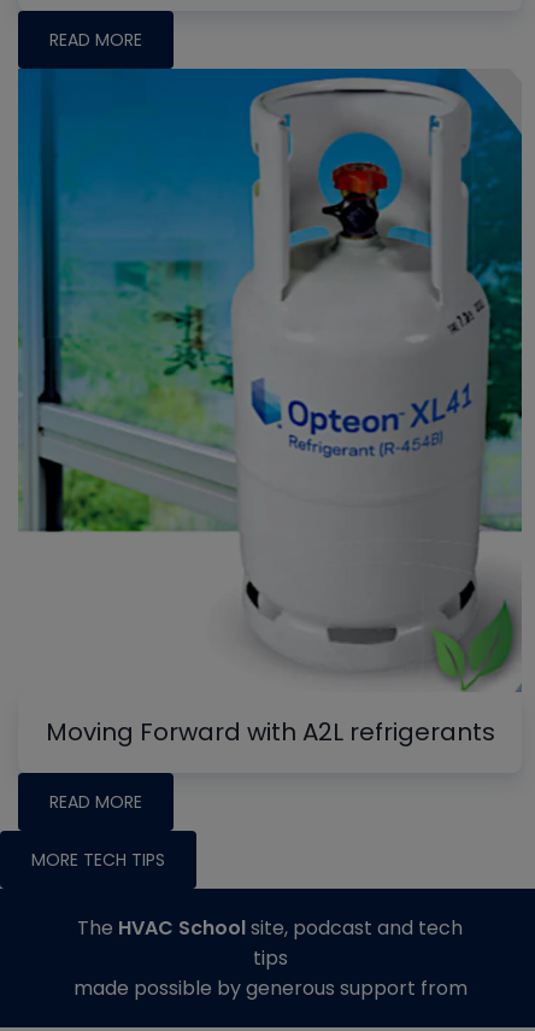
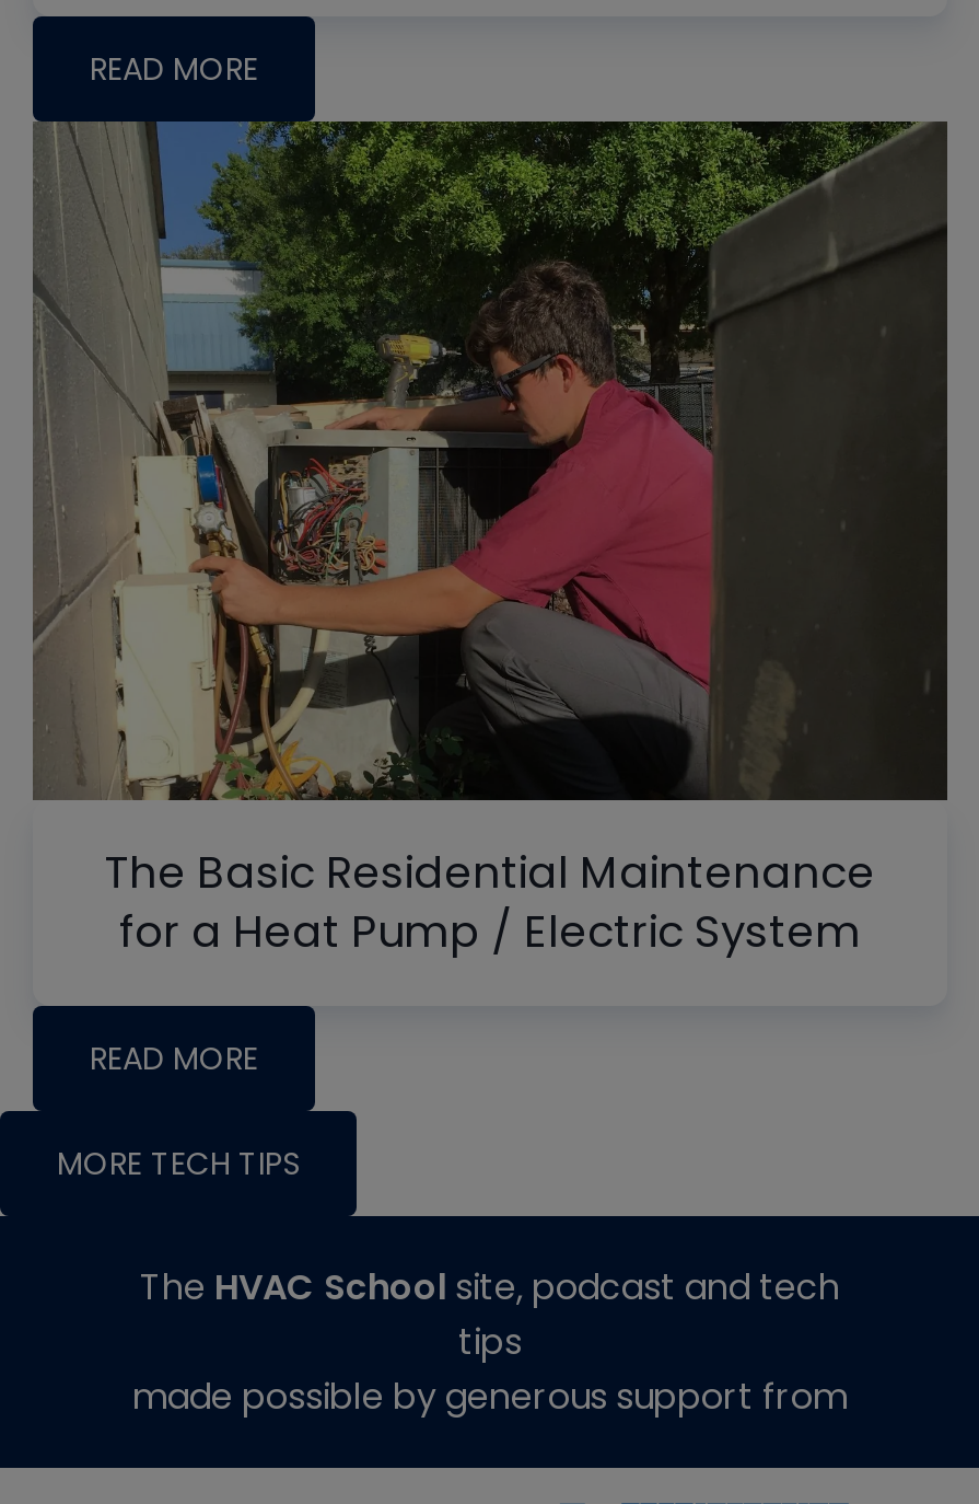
[17,68,523,749] [image] | Moving Forward with A2L refrigerants -> [31,118,949,963] [image] | The Basic Residential Maintenance | for a Heat Pump / Electric System

